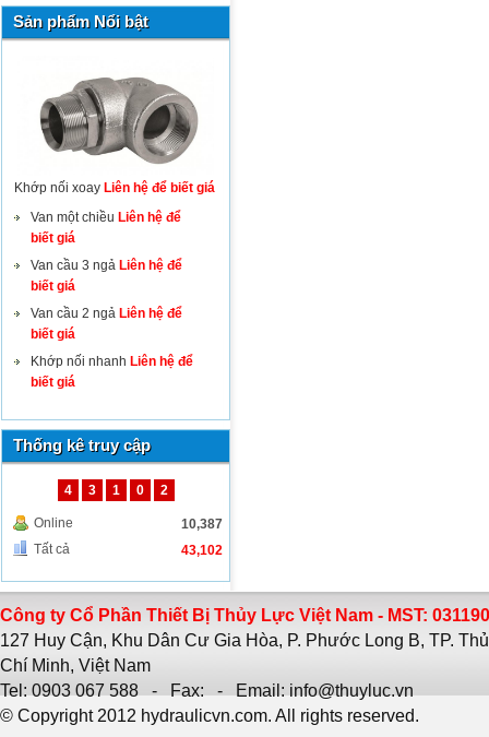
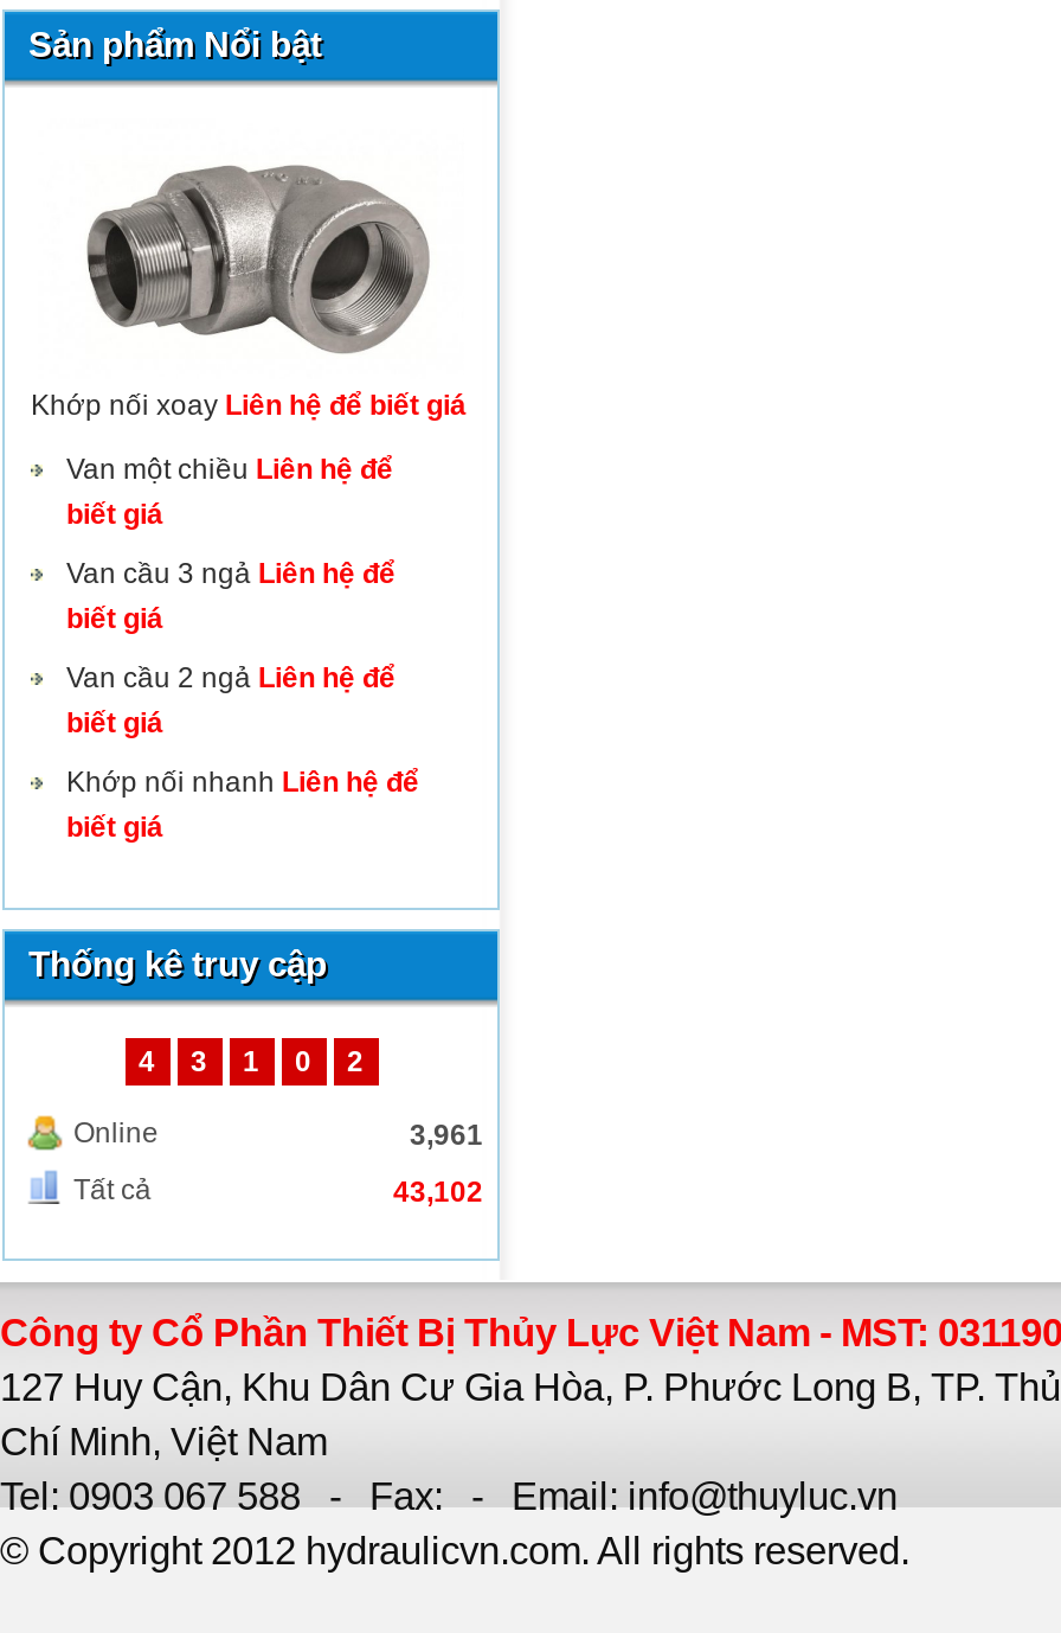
[181,517,223,532] 10,387 -> [410,1120,483,1153] 3,961

